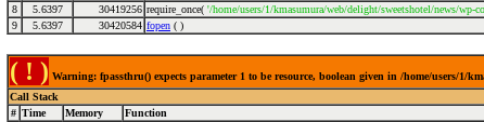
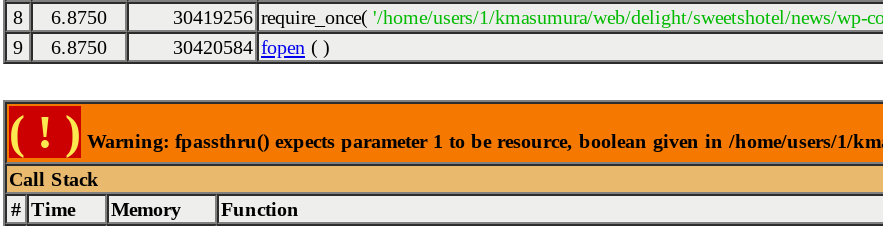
[12,3,62,15] 8 5.6397 -> [13,6,107,28] 8 6.8750
[12,20,62,32] 9 5.6397 -> [13,36,107,58] 9 6.8750

